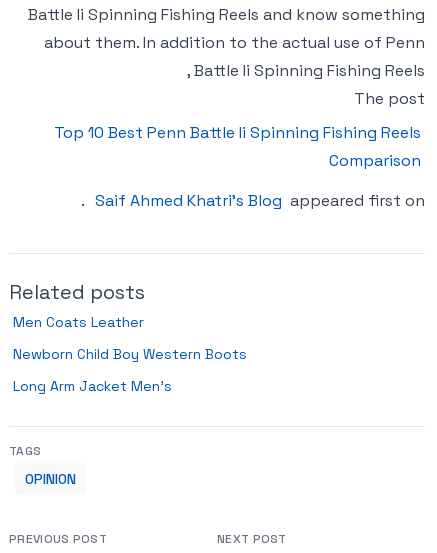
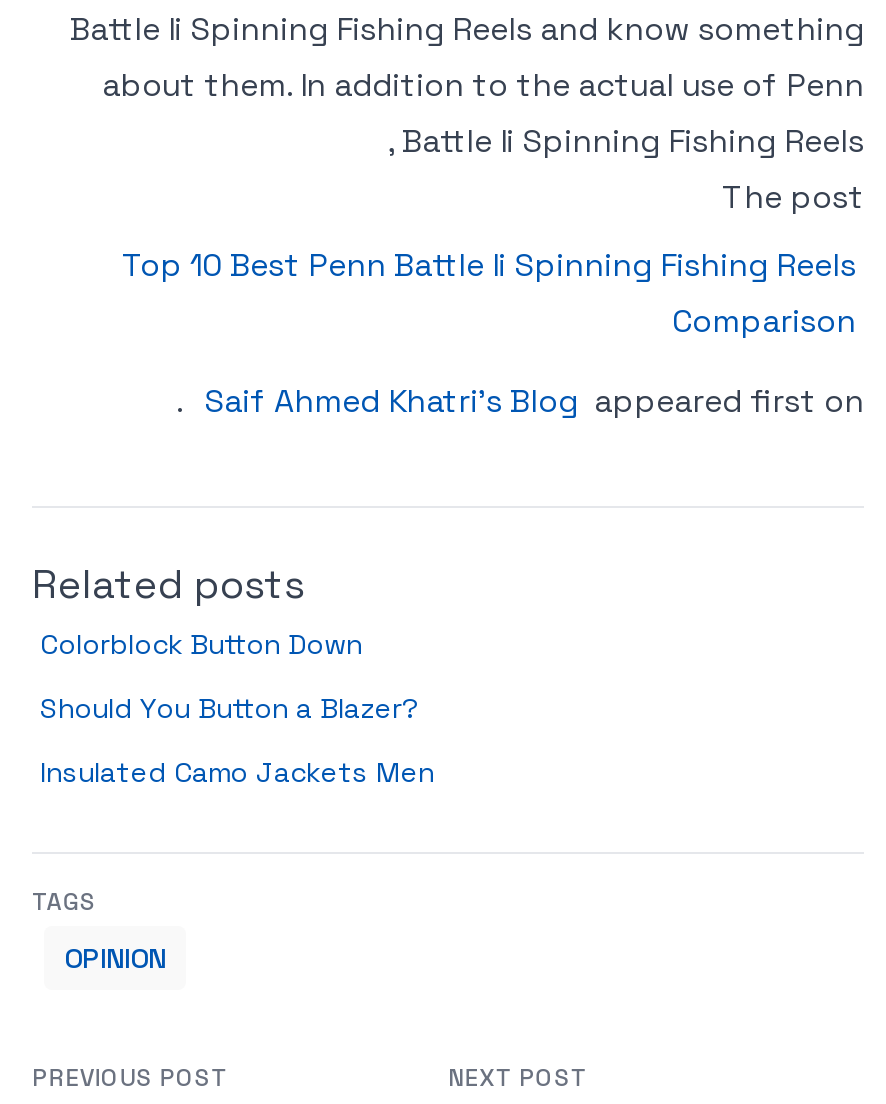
[13,313,144,331] Men Coats Leather -> [40,626,362,662] Colorblock Button Down
[13,345,247,363] Newborn Child Boy Western Boots -> [40,690,420,726] Should You Button a Blazer?
[13,377,172,395] Long Arm Jacket Men’s -> [40,754,434,790] Insulated Camo Jackets Men

